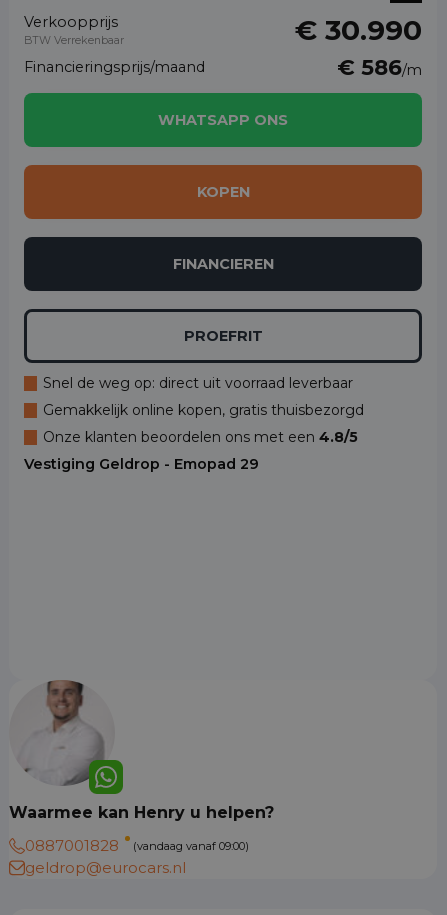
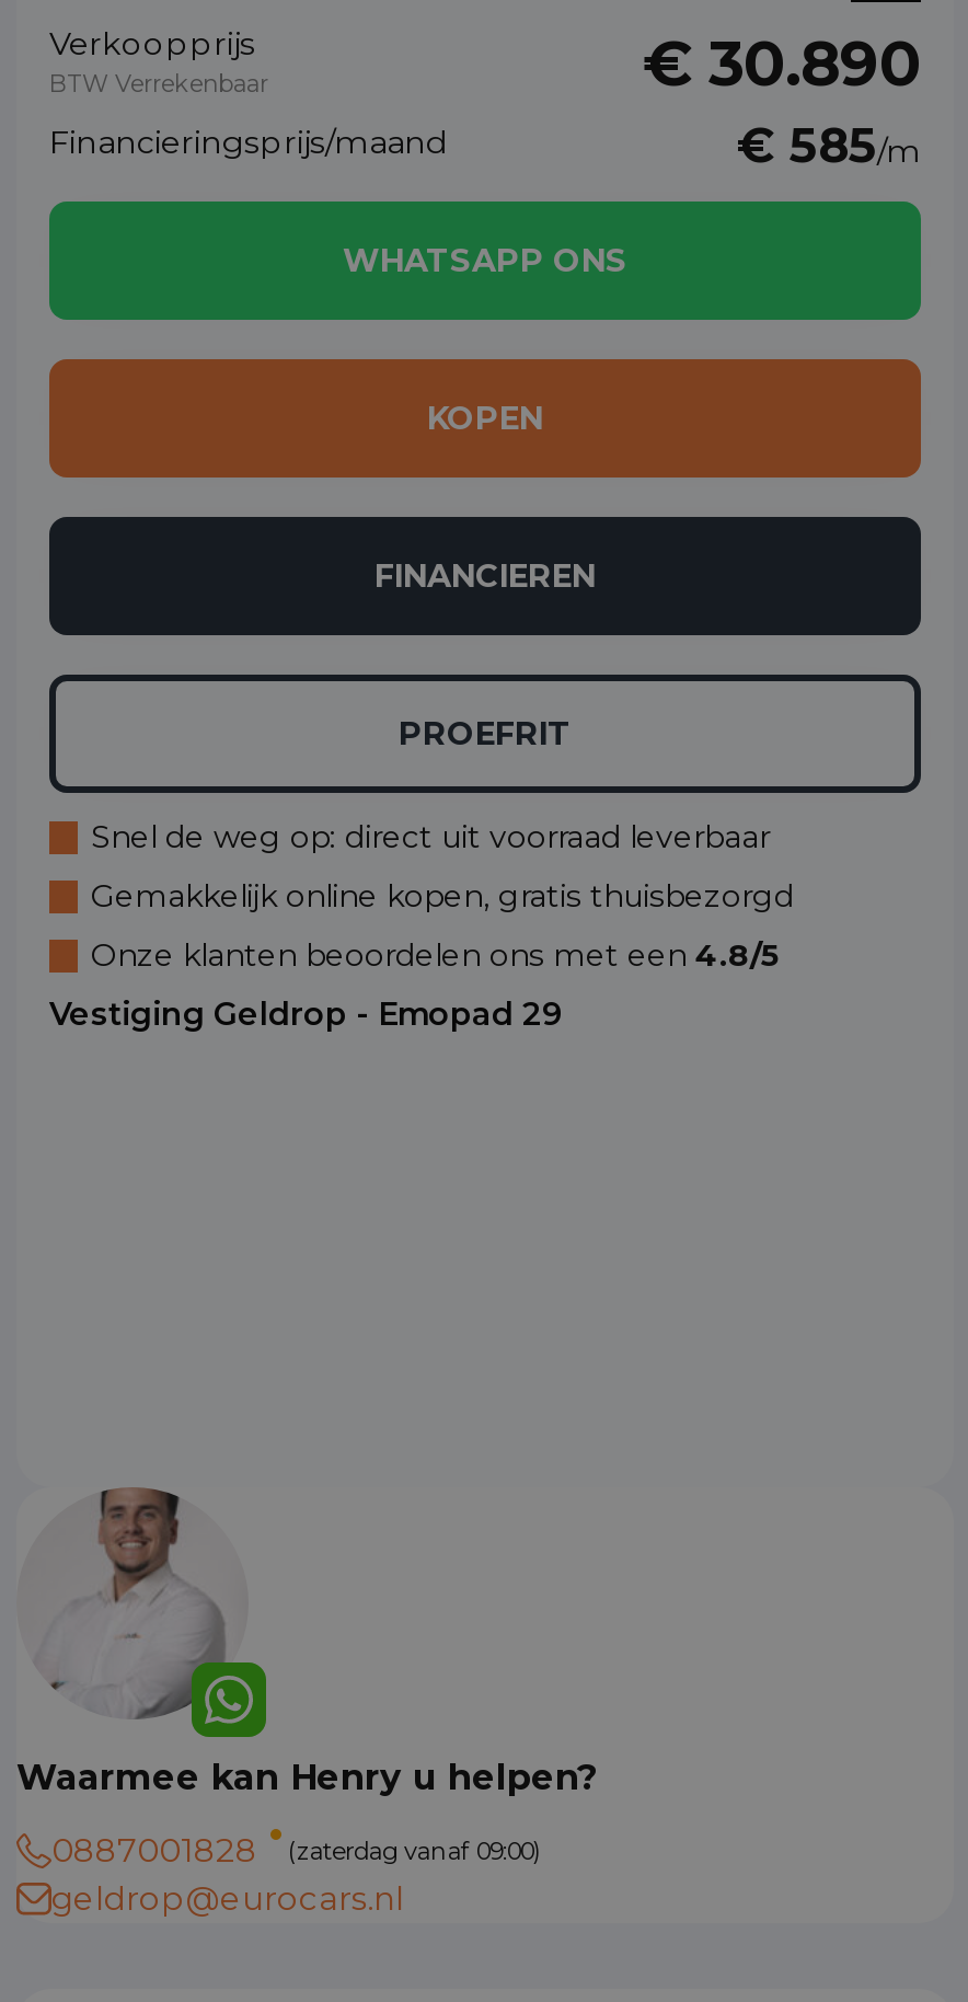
[295,13,422,47] € 30.990 -> [643,26,921,101] € 30.890
[337,54,422,80] € 586/m -> [737,116,921,173] € 585/m
[133,839,249,853] (vandaag vanaf 09:00) -> [288,1836,542,1866] (zaterdag vanaf 09:00)

